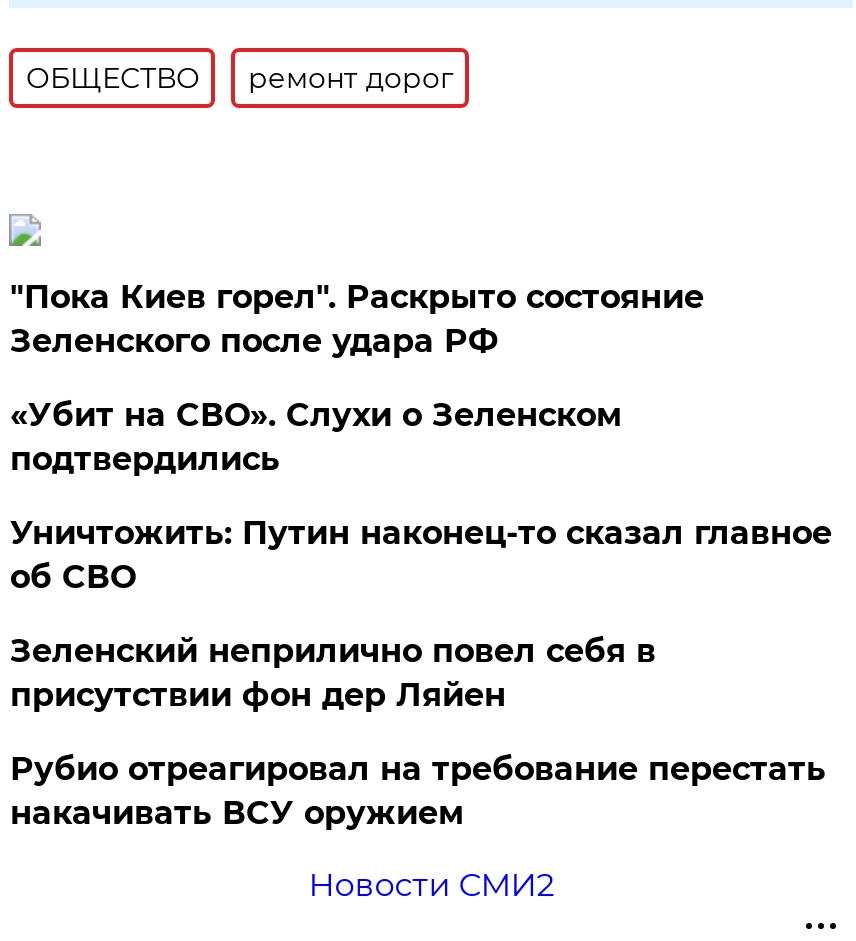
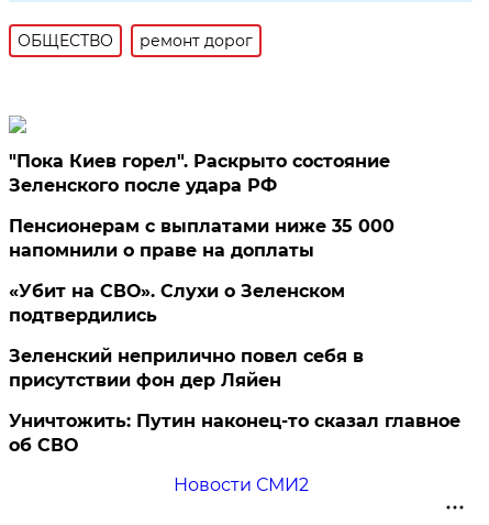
none -> [9,216,395,261] Пенсионерам с выплатами ниже 35 000 | напомнили о праве на доплаты
moved [10,396,622,478] -> [9,281,345,326]: «Убит на СВО». Слухи о Зеленском | подтвердились
moved [10,514,832,596] -> [9,410,461,456]: Уничтожить: Путин наконец-то сказал главное | об СВО
[10,750,826,832] Рубио отреагировал на требование перестать | накачивать ВСУ оружием -> none

